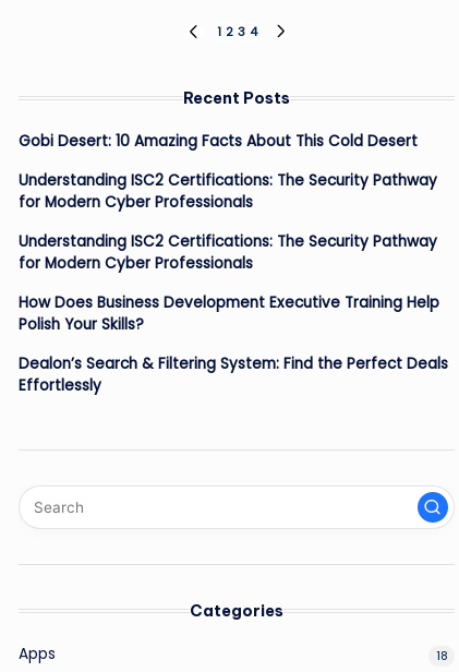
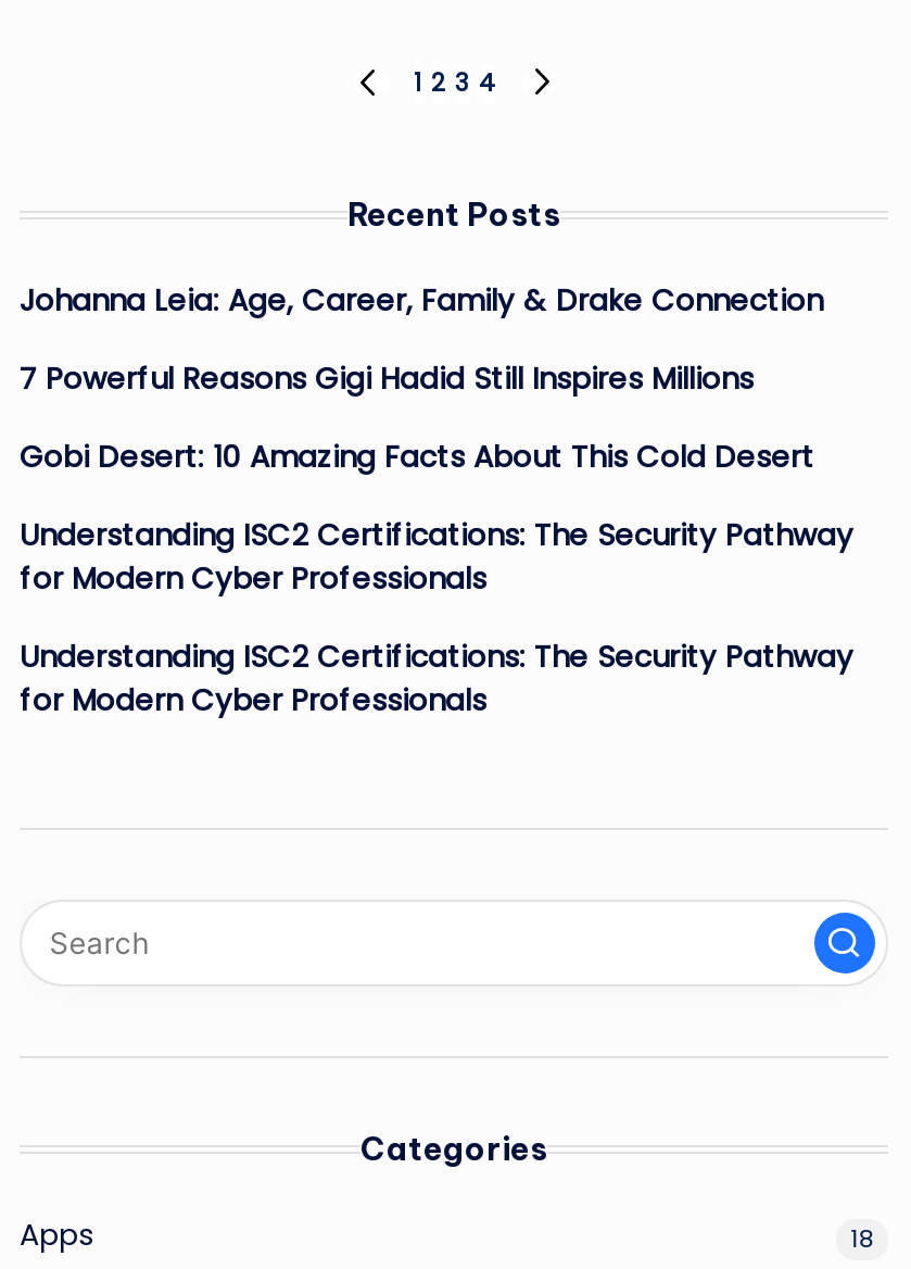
none -> [20,280,823,399] Johanna Leia: Age, Career, Family & Drake Connection | 7 Powerful Reasons Gigi Hadid Still Inspires Millions
moved [19,131,437,274] -> [20,436,853,721]: Gobi Desert: 10 Amazing Facts About This Cold Desert | Understanding ISC2 Certifications: The Security Pathway | for Modern Cyber Professionals | Understanding ISC2 Certifications: The Security Pathway | for Modern Cyber Professionals
[19,292,448,396] How Does Business Development Executive Training Help | Polish Your Skills? | Dealon’s Search & Filtering System: Find the Perfect Deals | Effortlessly -> none

